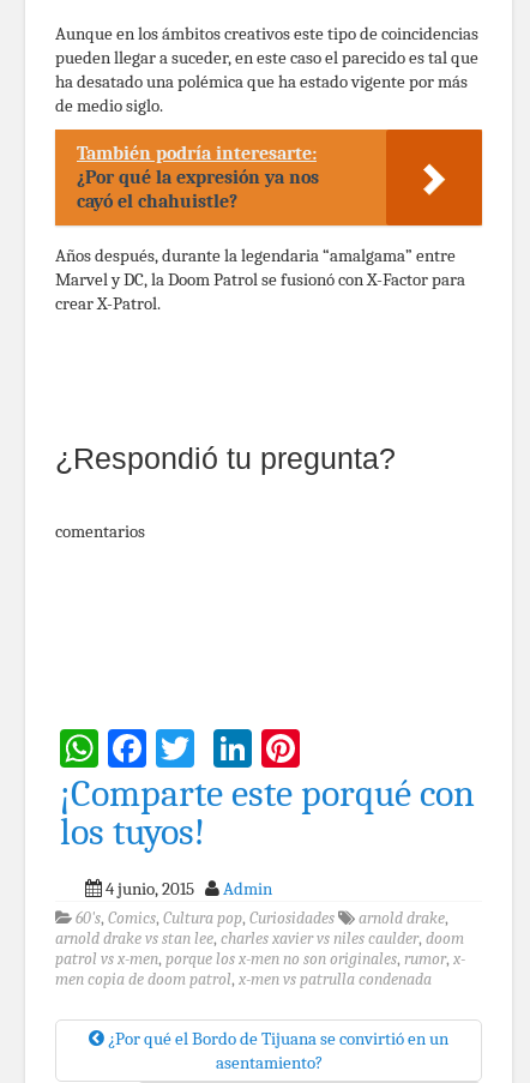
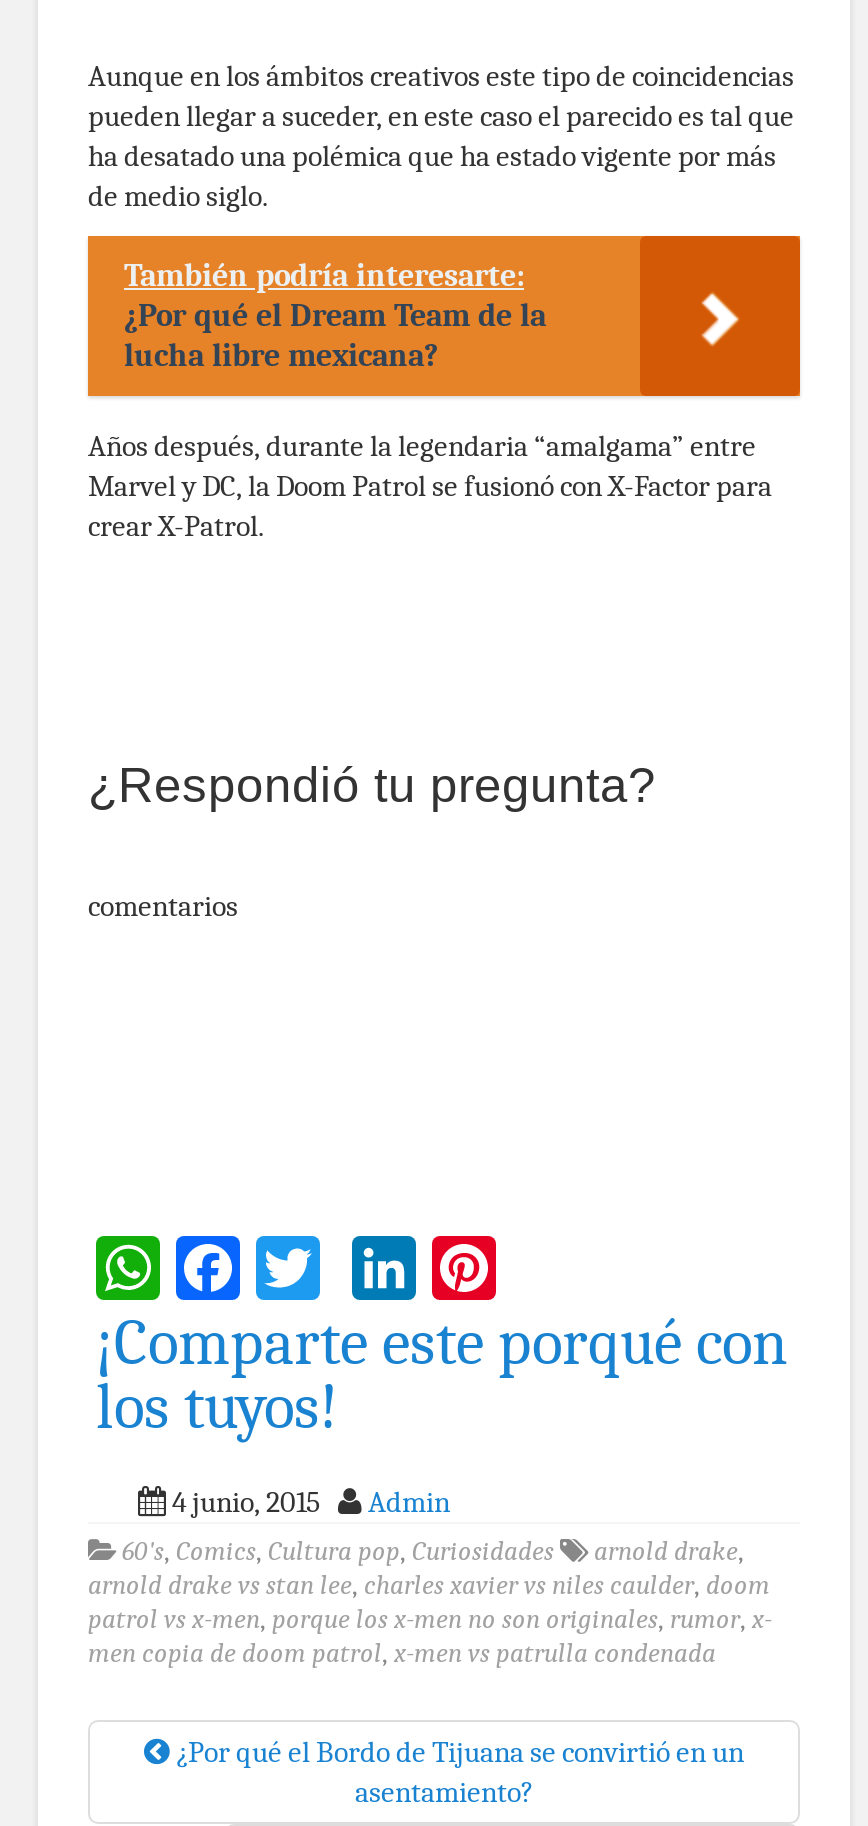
[77,167,319,212] ¿Por qué la expresión ya nos | cayó el chahuistle? -> [124,298,546,374] ¿Por qué el Dream Team de la | lucha libre mexicana?

